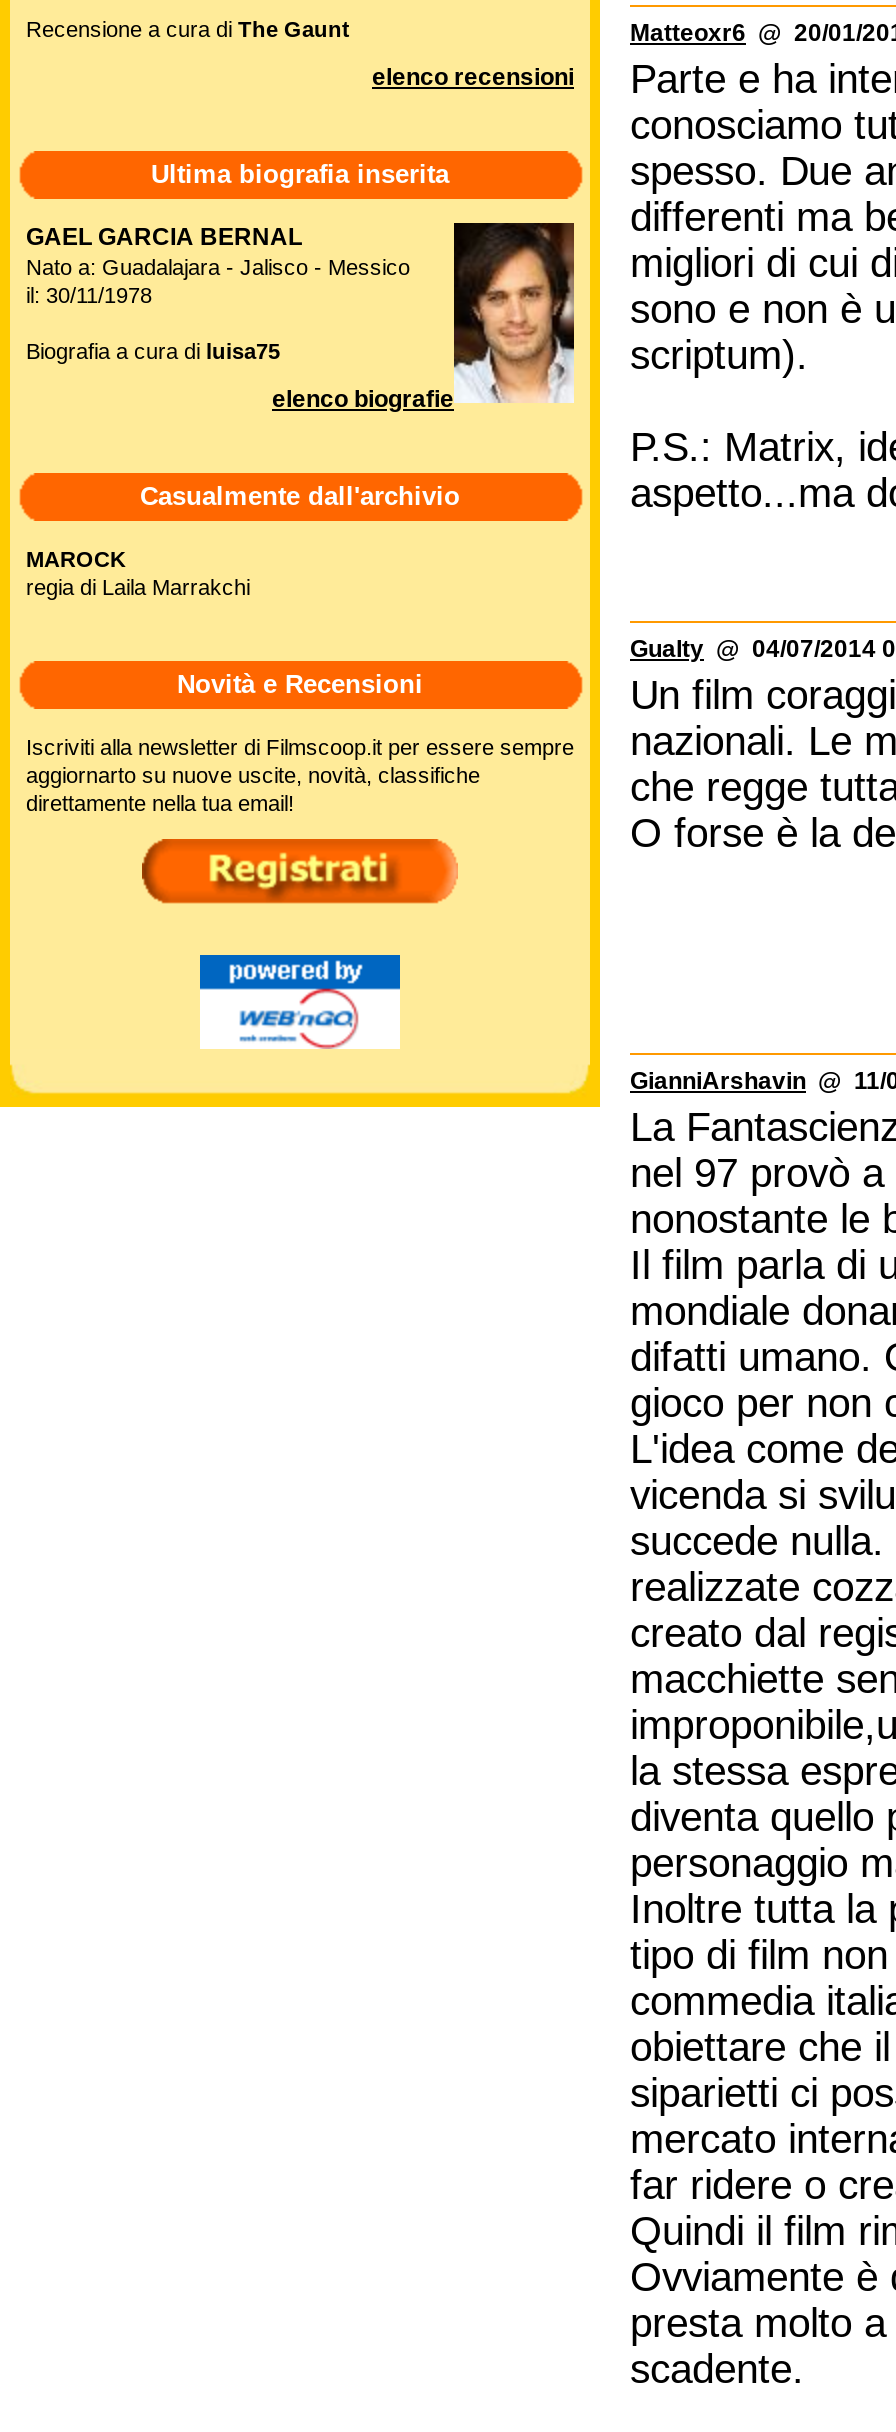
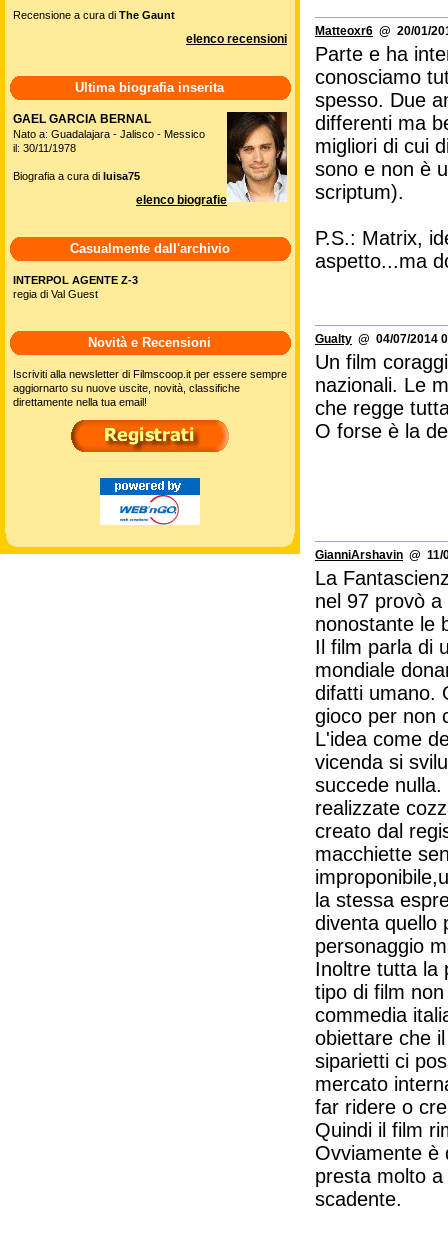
[26,547,250,599] MAROCK | regia di Laila Marrakchi -> [13,274,138,300] INTERPOL AGENTE Z-3 | regia di Val Guest
[6,927,602,1109] [image] -> [3,477,300,568] [image]

